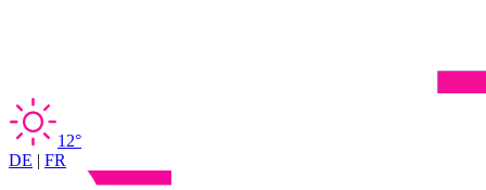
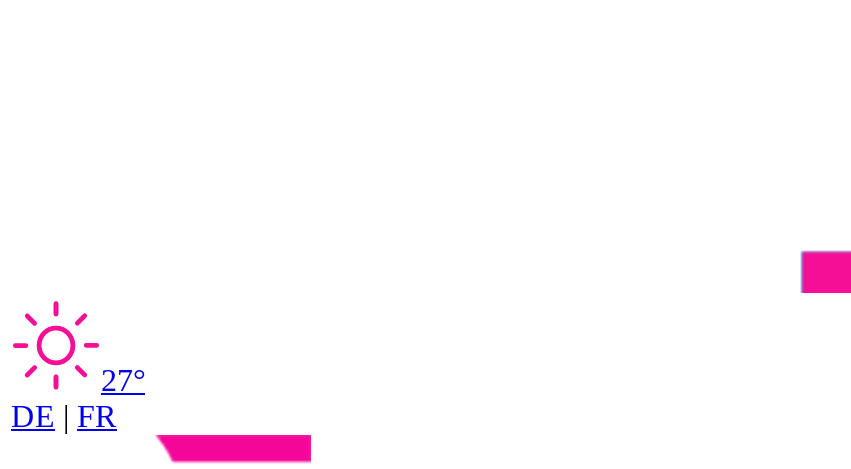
[57,131,81,150] 12° -> [101,363,145,397] 27°

